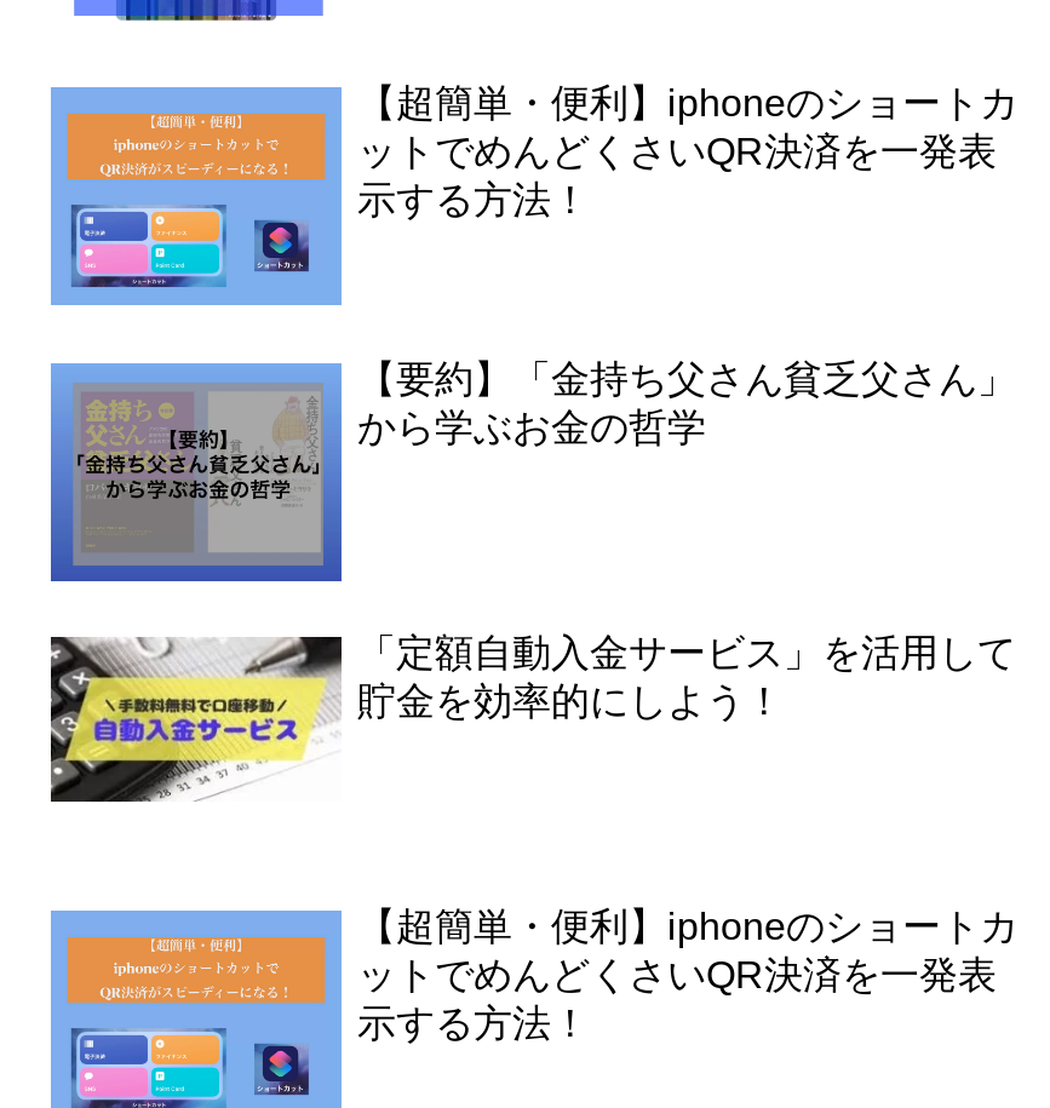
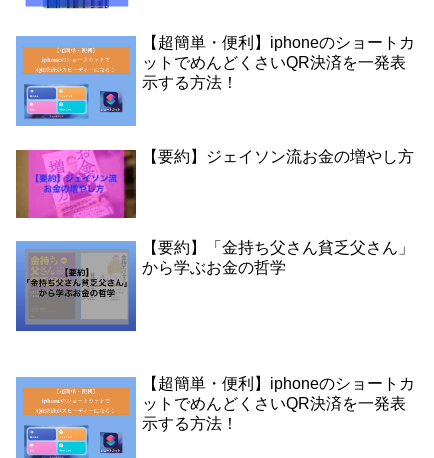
none -> [15,148,414,219] [image] | 【要約】ジェイソン流お金の増やし方
moved [51,357,1016,559] -> [16,239,414,322]: [image] | 【要約】「金持ち父さん貧乏父さん」 | から学ぶお金の哲学
[48,632,1016,806] [image] | 「定額自動入金サービス」を活用して | 貯金を効率的にしよう！ -> none

